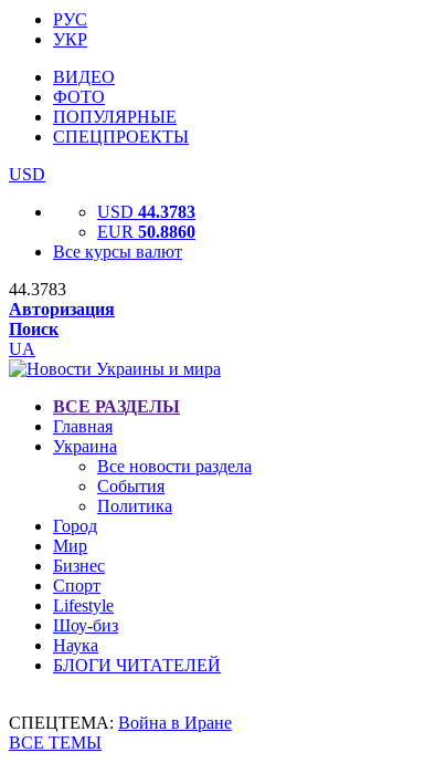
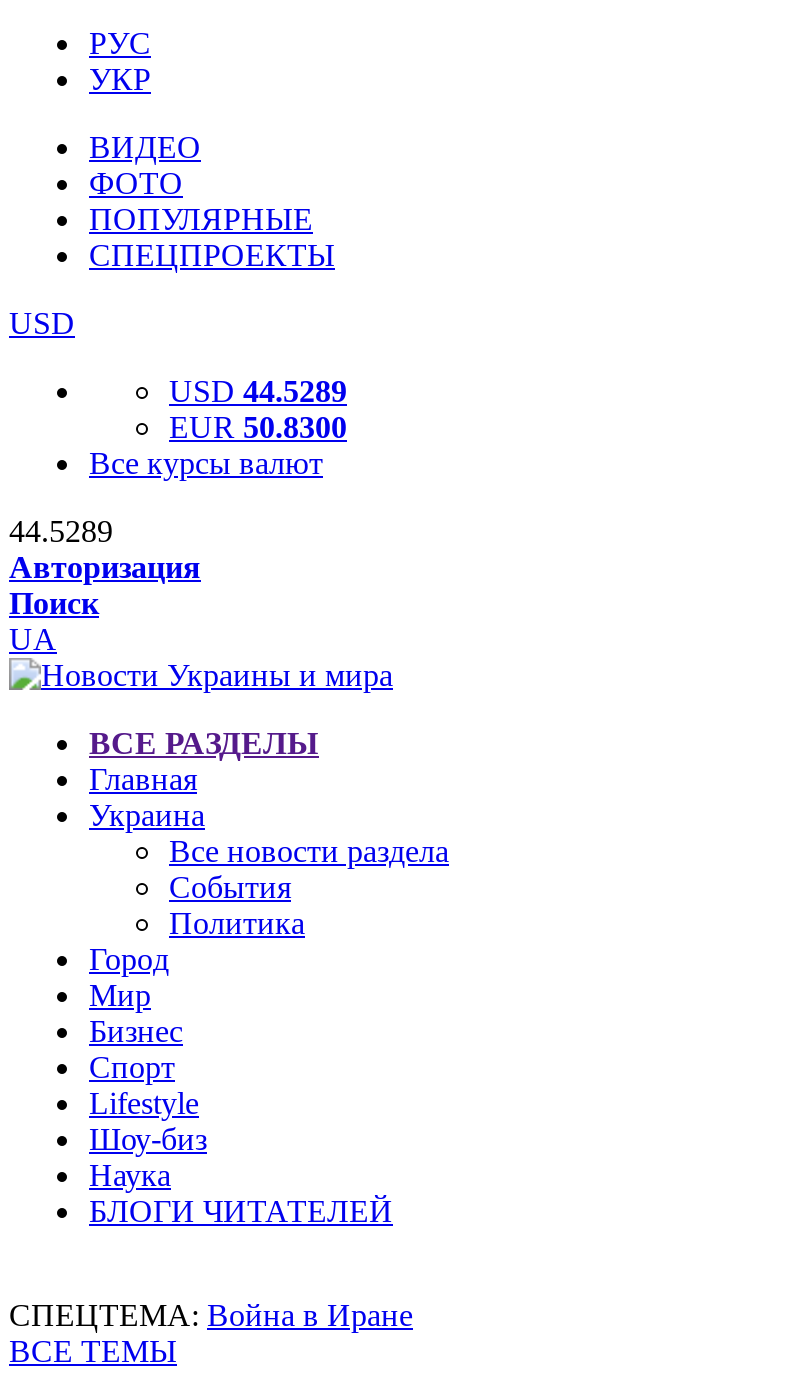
[97,202,195,221] USD 44.3783 -> [169,374,347,408] USD 44.5289
[97,222,195,241] EUR 50.8860 -> [169,410,347,444] EUR 50.8300
[9,280,66,299] 44.3783 -> [9,514,113,548] 44.5289

